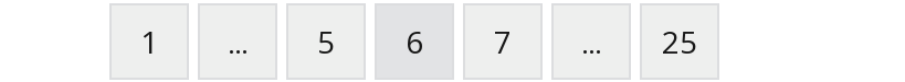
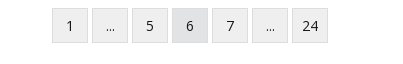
[662,21,697,62] 25 -> [302,16,318,35] 24

